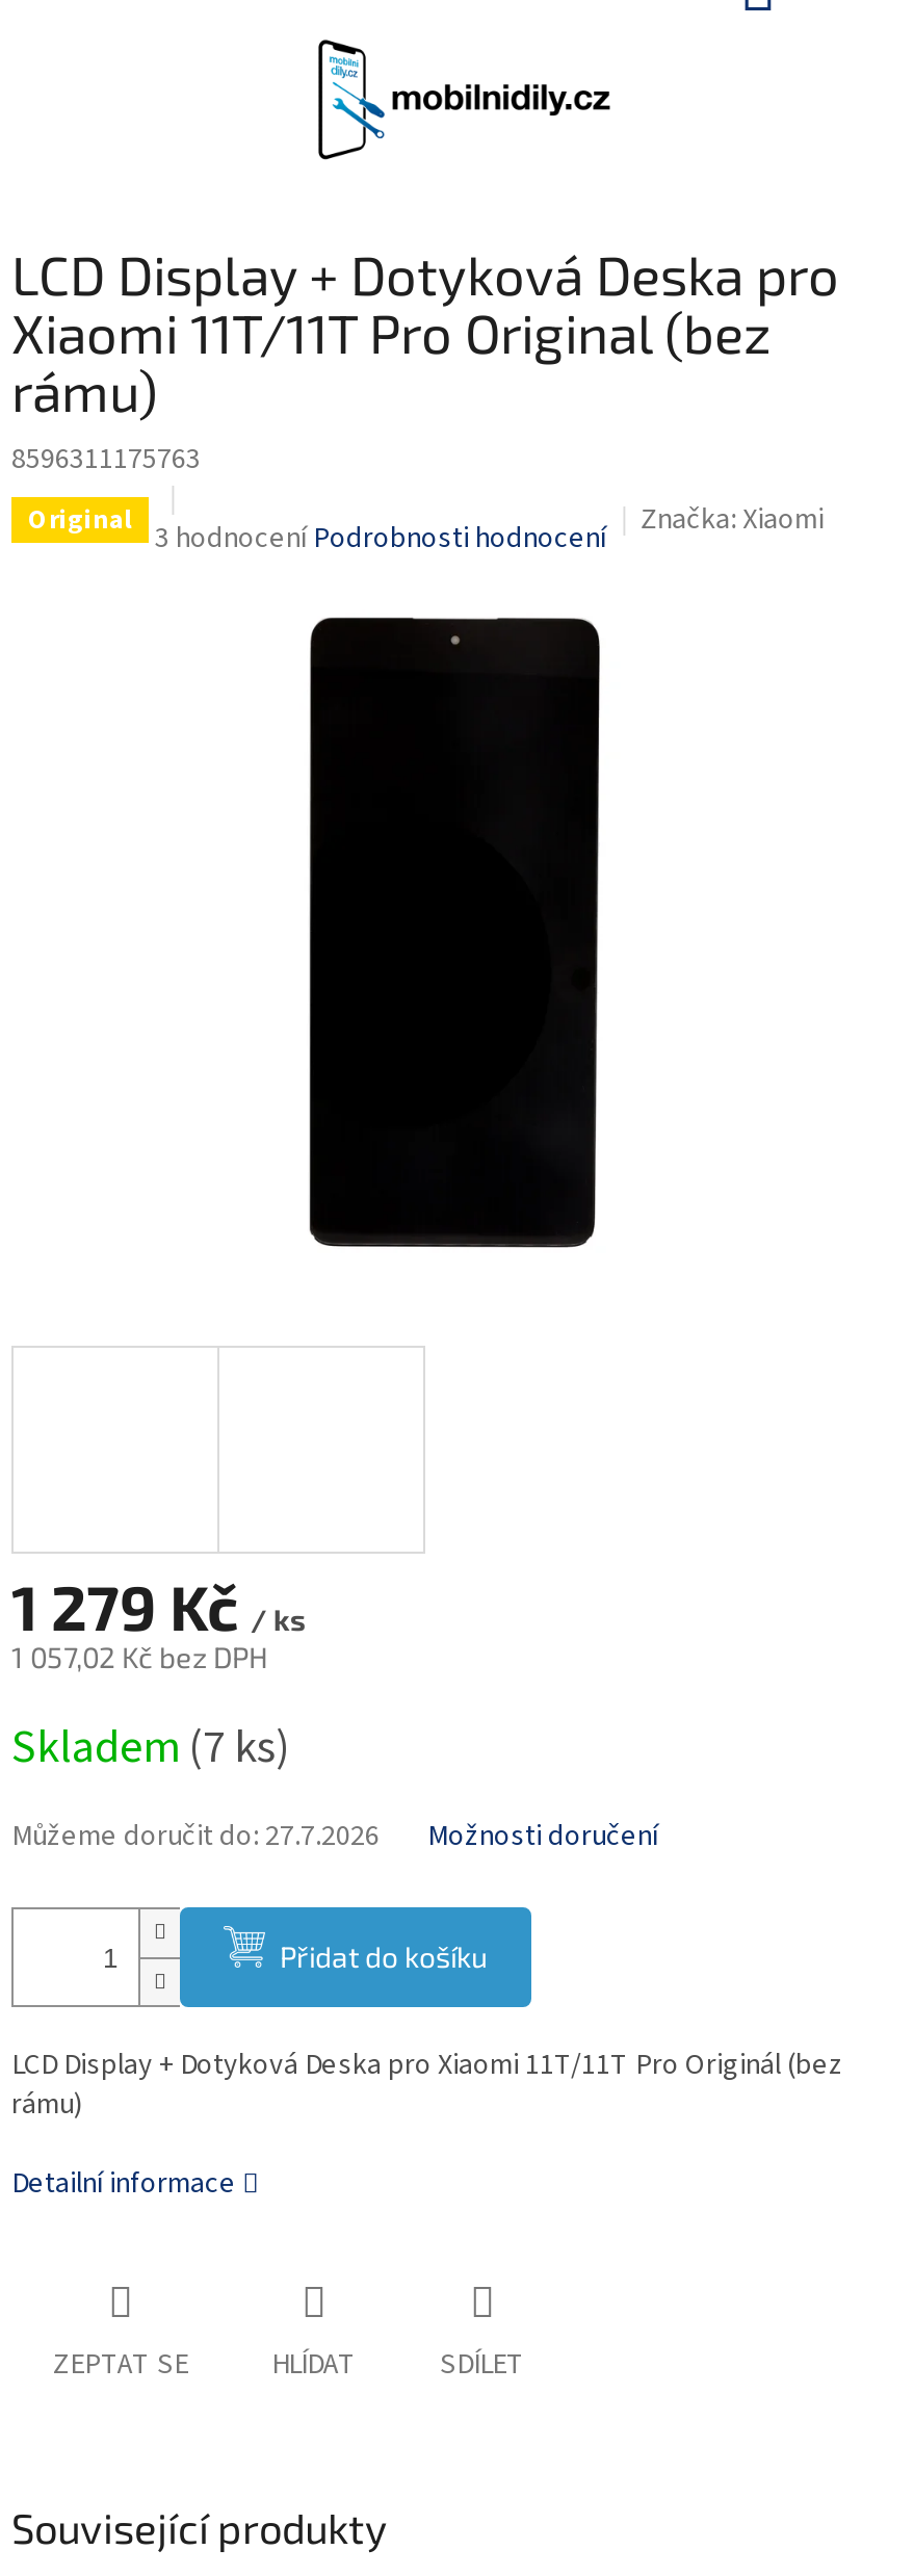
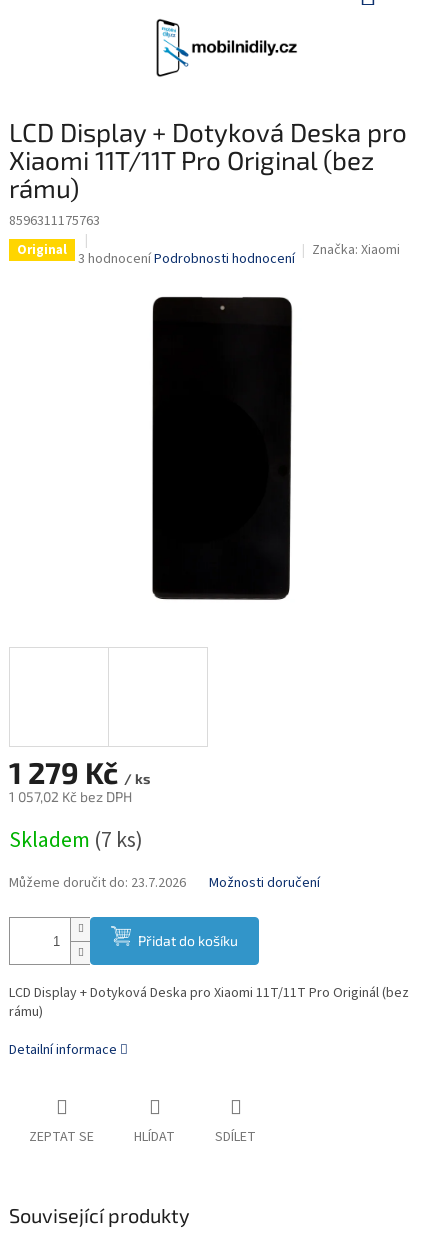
[11,1817,380,1858] Můžeme doručit do: 27.7.2026 -> [9,873,186,893] Můžeme doručit do: 23.7.2026

